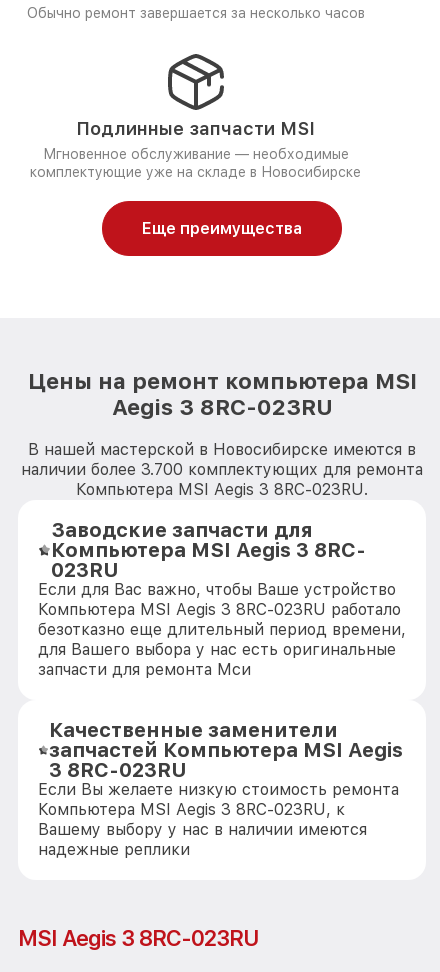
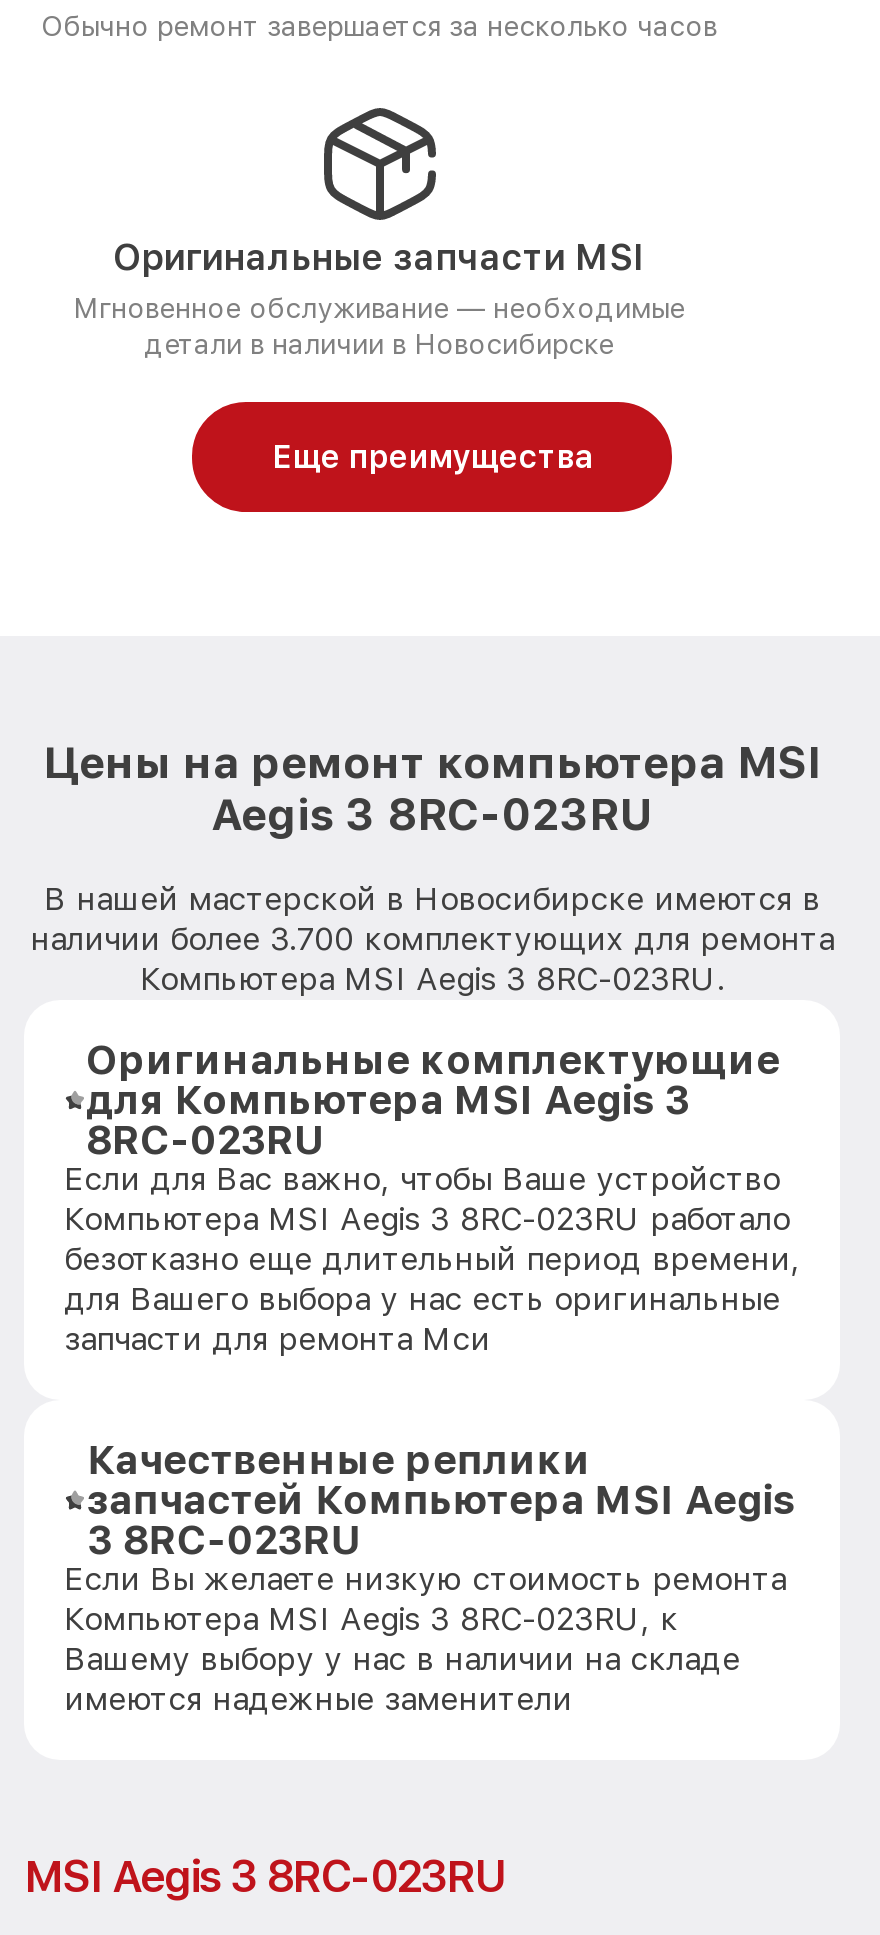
[76,118,315,139] Подлинные запчасти MSI -> [113,236,645,278] Оригинальные запчасти MSI
[30,164,361,180] комплектующие уже на складе в Новосибирске -> [144,328,614,360] детали в наличии в Новосибирске
[51,518,366,582] Заводские запчасти для | Компьютера MSI Aegis 3 8RC- | 023RU -> [86,1036,780,1164] Оригинальные комплектующие | для Компьютера MSI Aegis 3 | 8RC-023RU
[49,718,338,742] Качественные заменители -> [87,1436,591,1484] Качественные реплики
[38,820,367,859] Вашему выбору у нас в наличии имеются | надежные реплики -> [64,1640,740,1718] Вашему выбору у нас в наличии на складе | имеются надежные заменители

